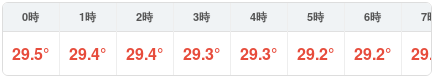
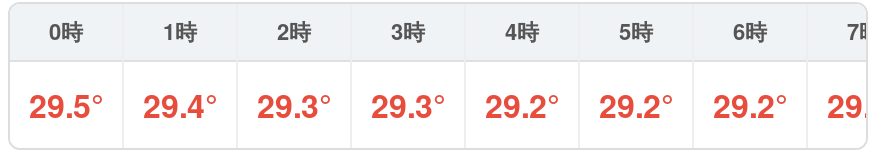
[126,42,163,65] 29.4° -> [257,82,331,128] 29.3°
[240,42,277,65] 29.3° -> [485,82,559,128] 29.2°

